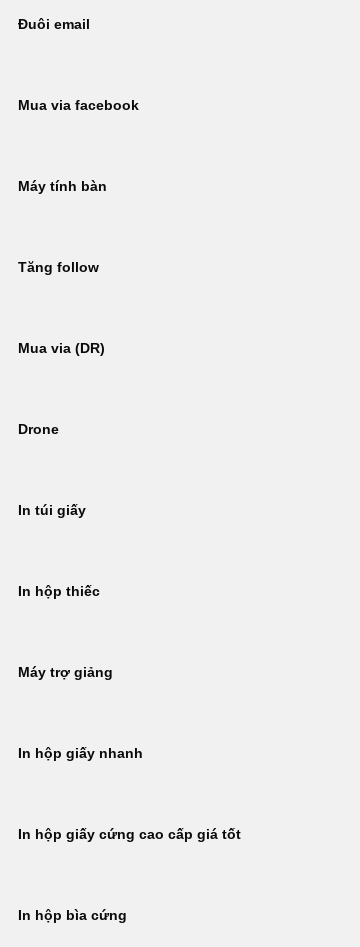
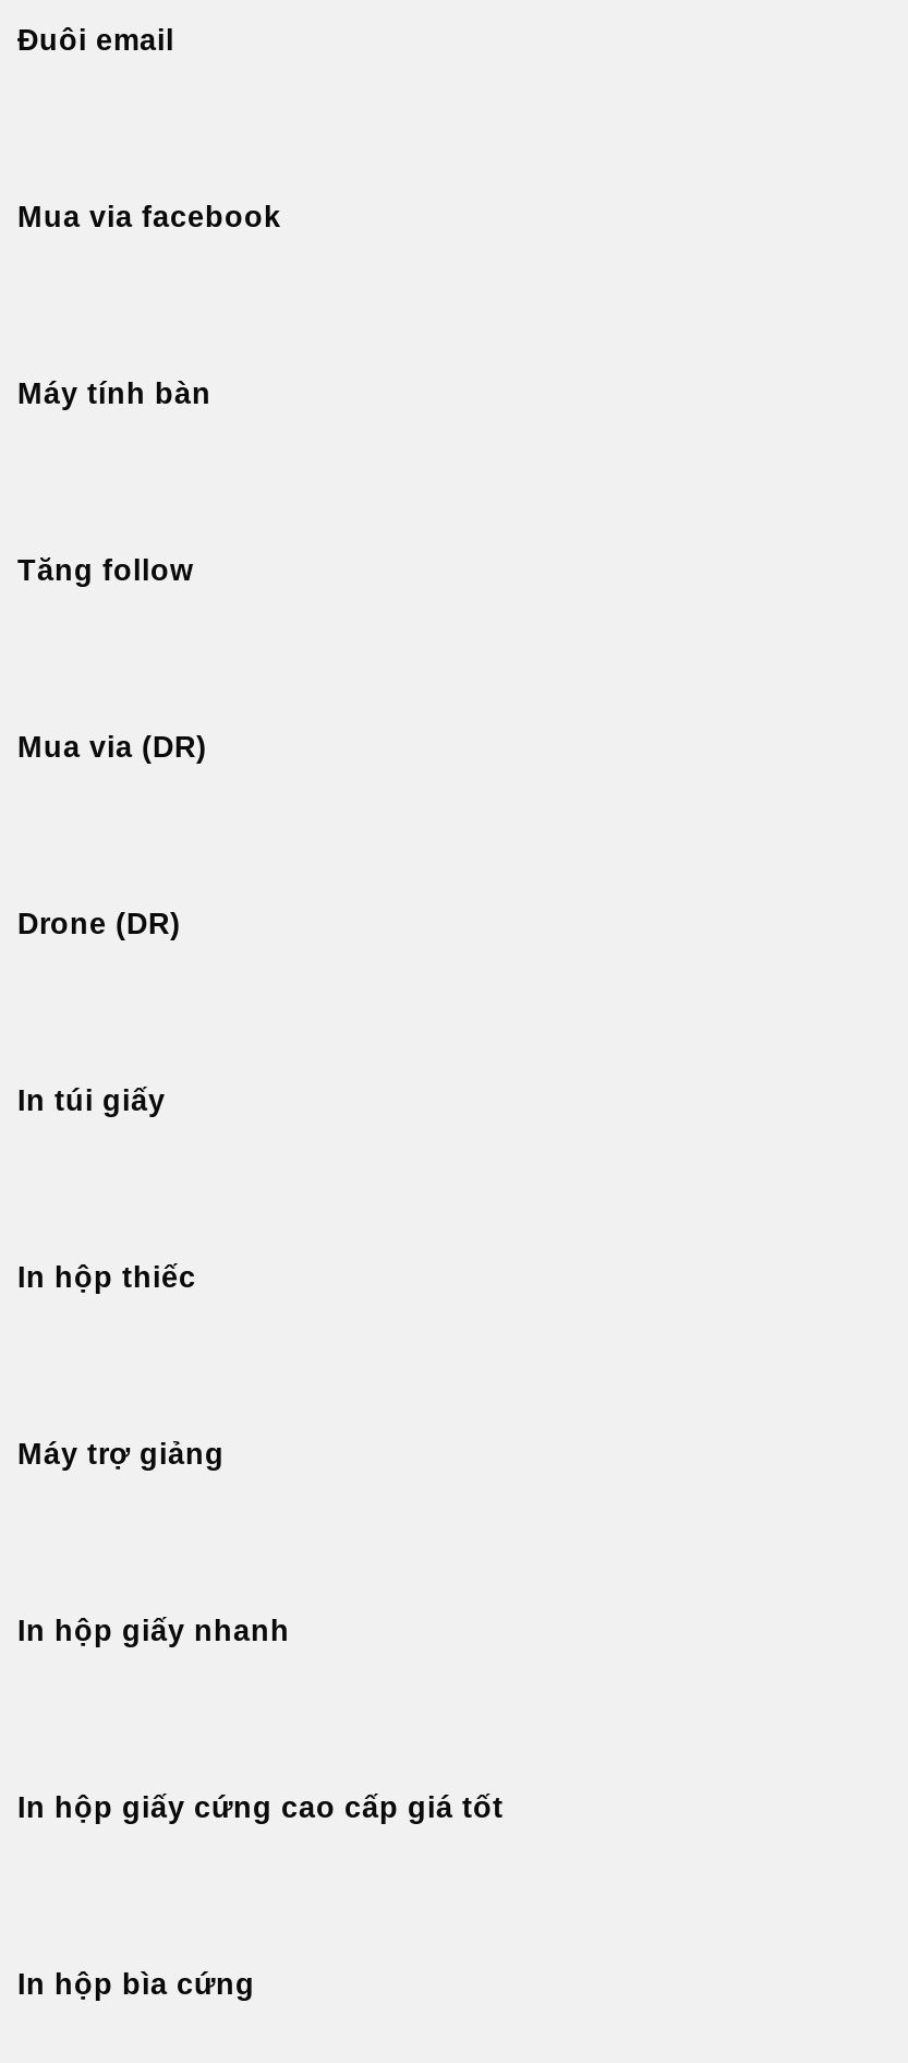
[18,422,59,437] Drone -> [17,908,181,941] Drone (DR)

